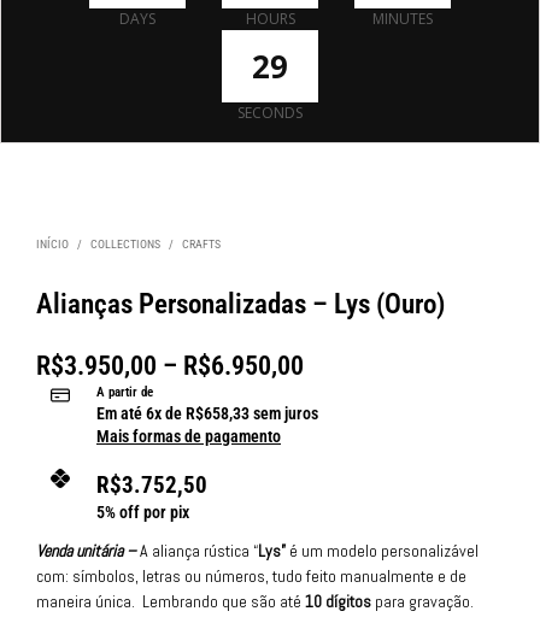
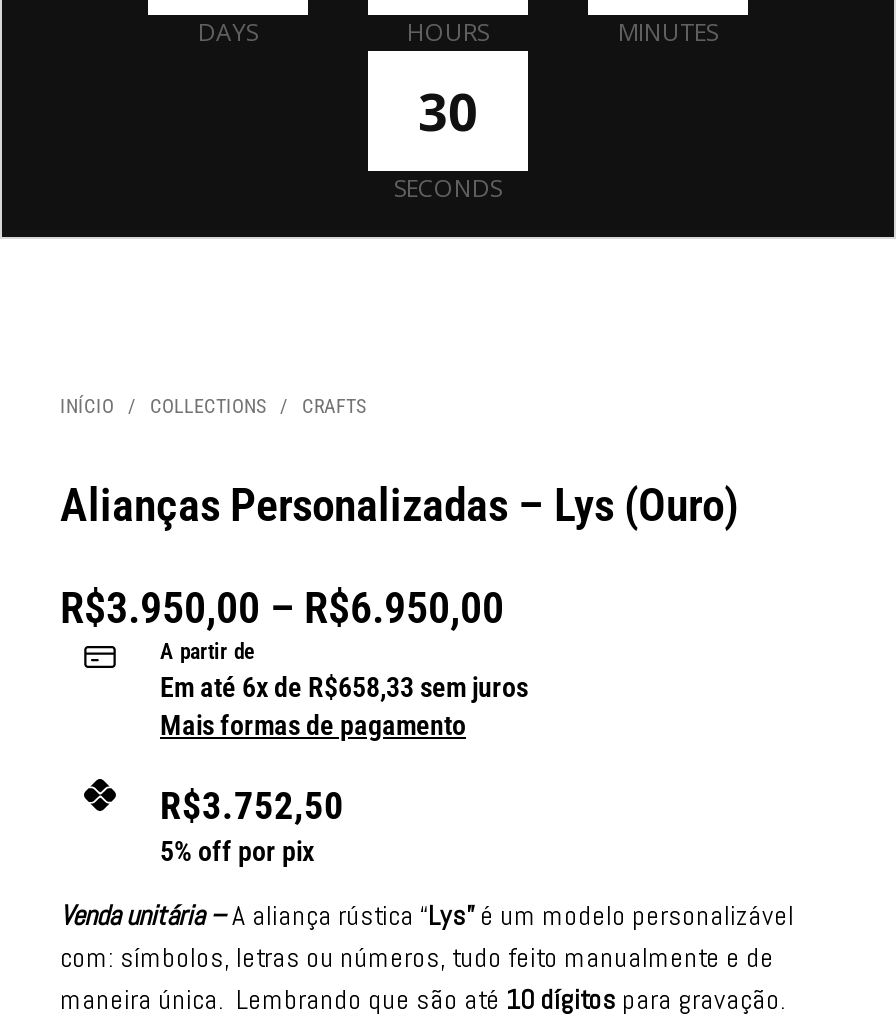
[252,45,288,88] 29 -> [418,74,478,146] 30

